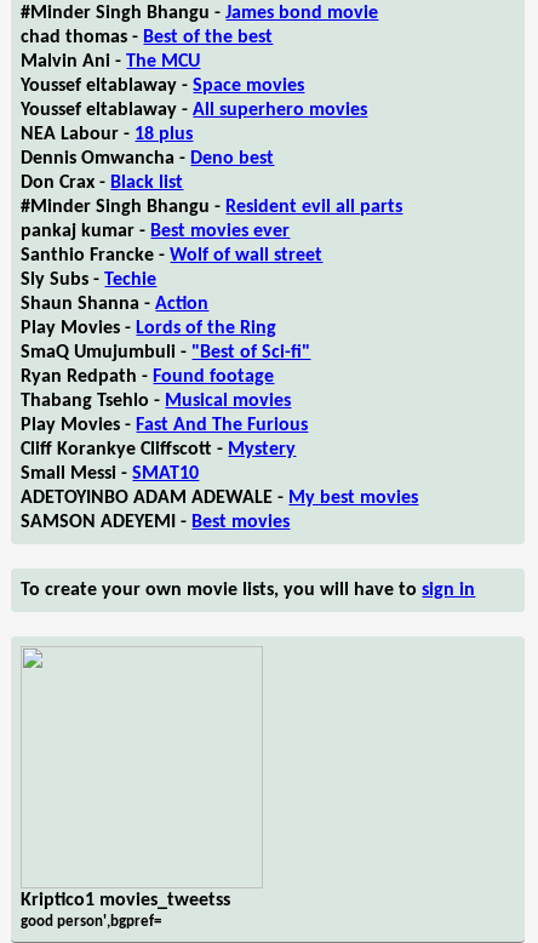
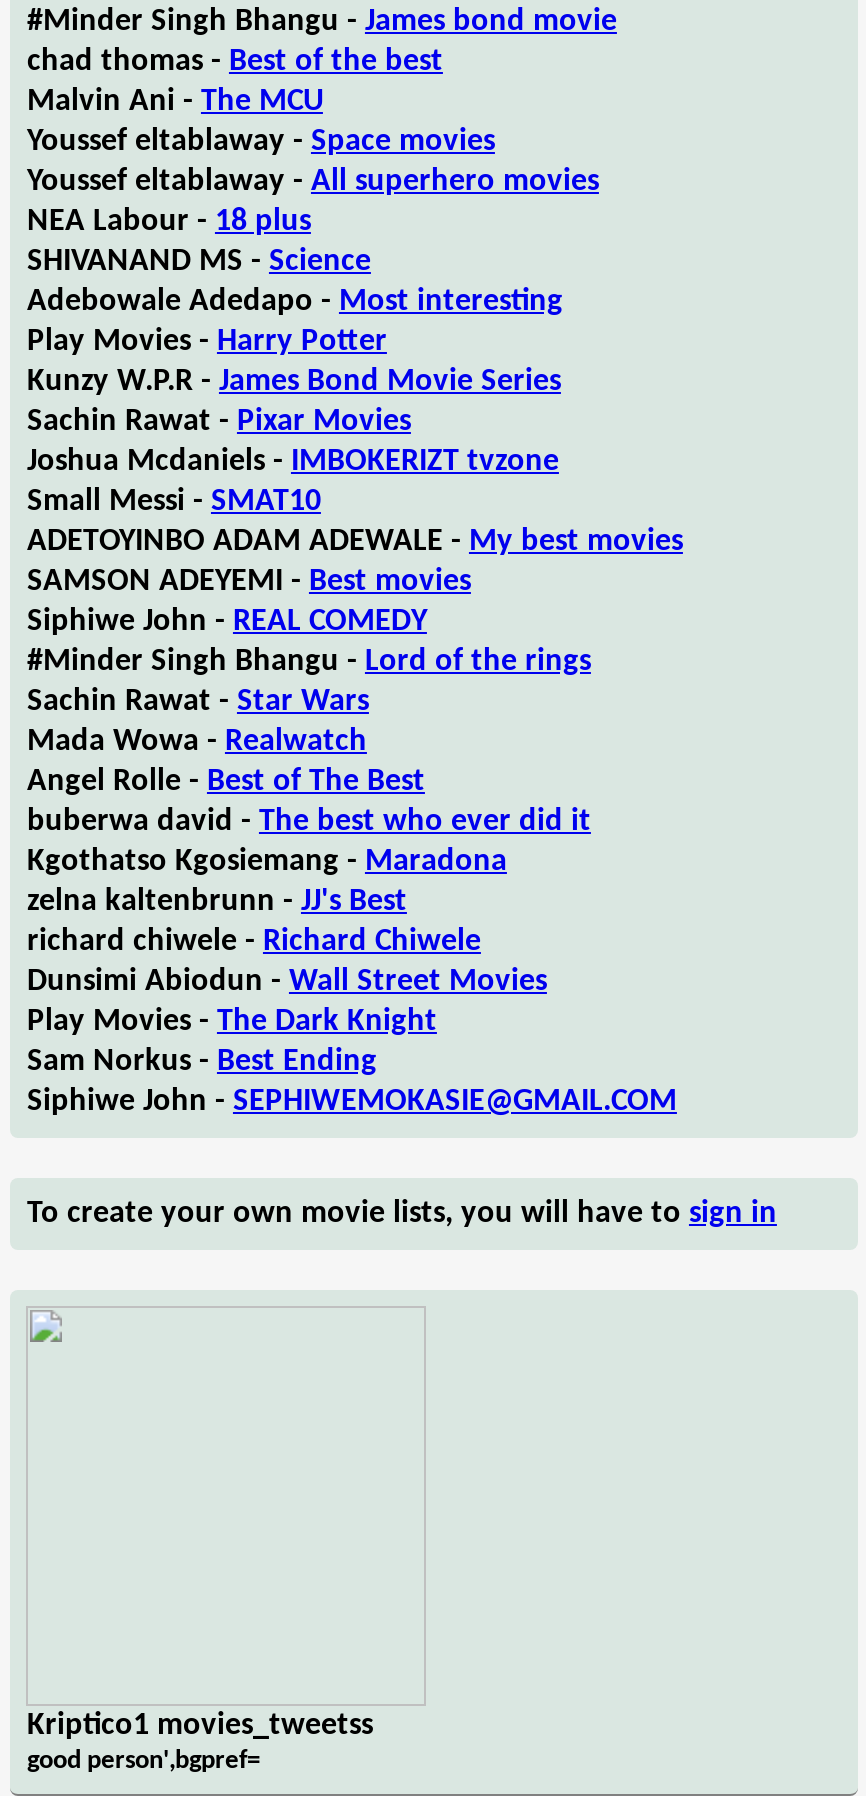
[21,149,403,459] Dennis Omwancha - Deno best | Don Crax - Black list | #Minder Singh Bhangu - Resident evil all parts | pankaj kumar - Best movies ever | Santhio Francke - Wolf of wall street | Sly Subs - Techie | Shaun Shanna - Action | Play Movies - Lords of the Ring | SmaQ Umujumbuli - "Best of Sci-fi" | Ryan Redpath - Found footage | Thabang Tsehlo - Musical movies | Play Movies - Fast And The Furious | Cliff Korankye Cliffscott - Mystery -> [27,245,563,477] SHIVANAND MS - Science | Adebowale Adedapo - Most interesting | Play Movies - Harry Potter | Kunzy W.P.R - James Bond Movie Series | Sachin Rawat - Pixar Movies | Joshua Mcdaniels - IMBOKERIZT tvzone
moved [21,464,419,532] -> [27,485,683,597]: Small Messi - SMAT10 | ADETOYINBO ADAM ADEWALE - My best movies | SAMSON ADEYEMI - Best movies
none -> [27,605,677,1117] Siphiwe John - REAL COMEDY | #Minder Singh Bhangu - Lord of the rings | Sachin Rawat - Star Wars | Mada Wowa - Realwatch | Angel Rolle - Best of The Best | buberwa david - The best who ever did it | Kgothatso Kgosiemang - Maradona | zelna kaltenbrunn - JJ's Best | richard chiwele - Richard Chiwele | Dunsimi Abiodun - Wall Street Movies | Play Movies - The Dark Knight | Sam Norkus - Best Ending | Siphiwe John - SEPHIWEMOKASIE@GMAIL.COM

